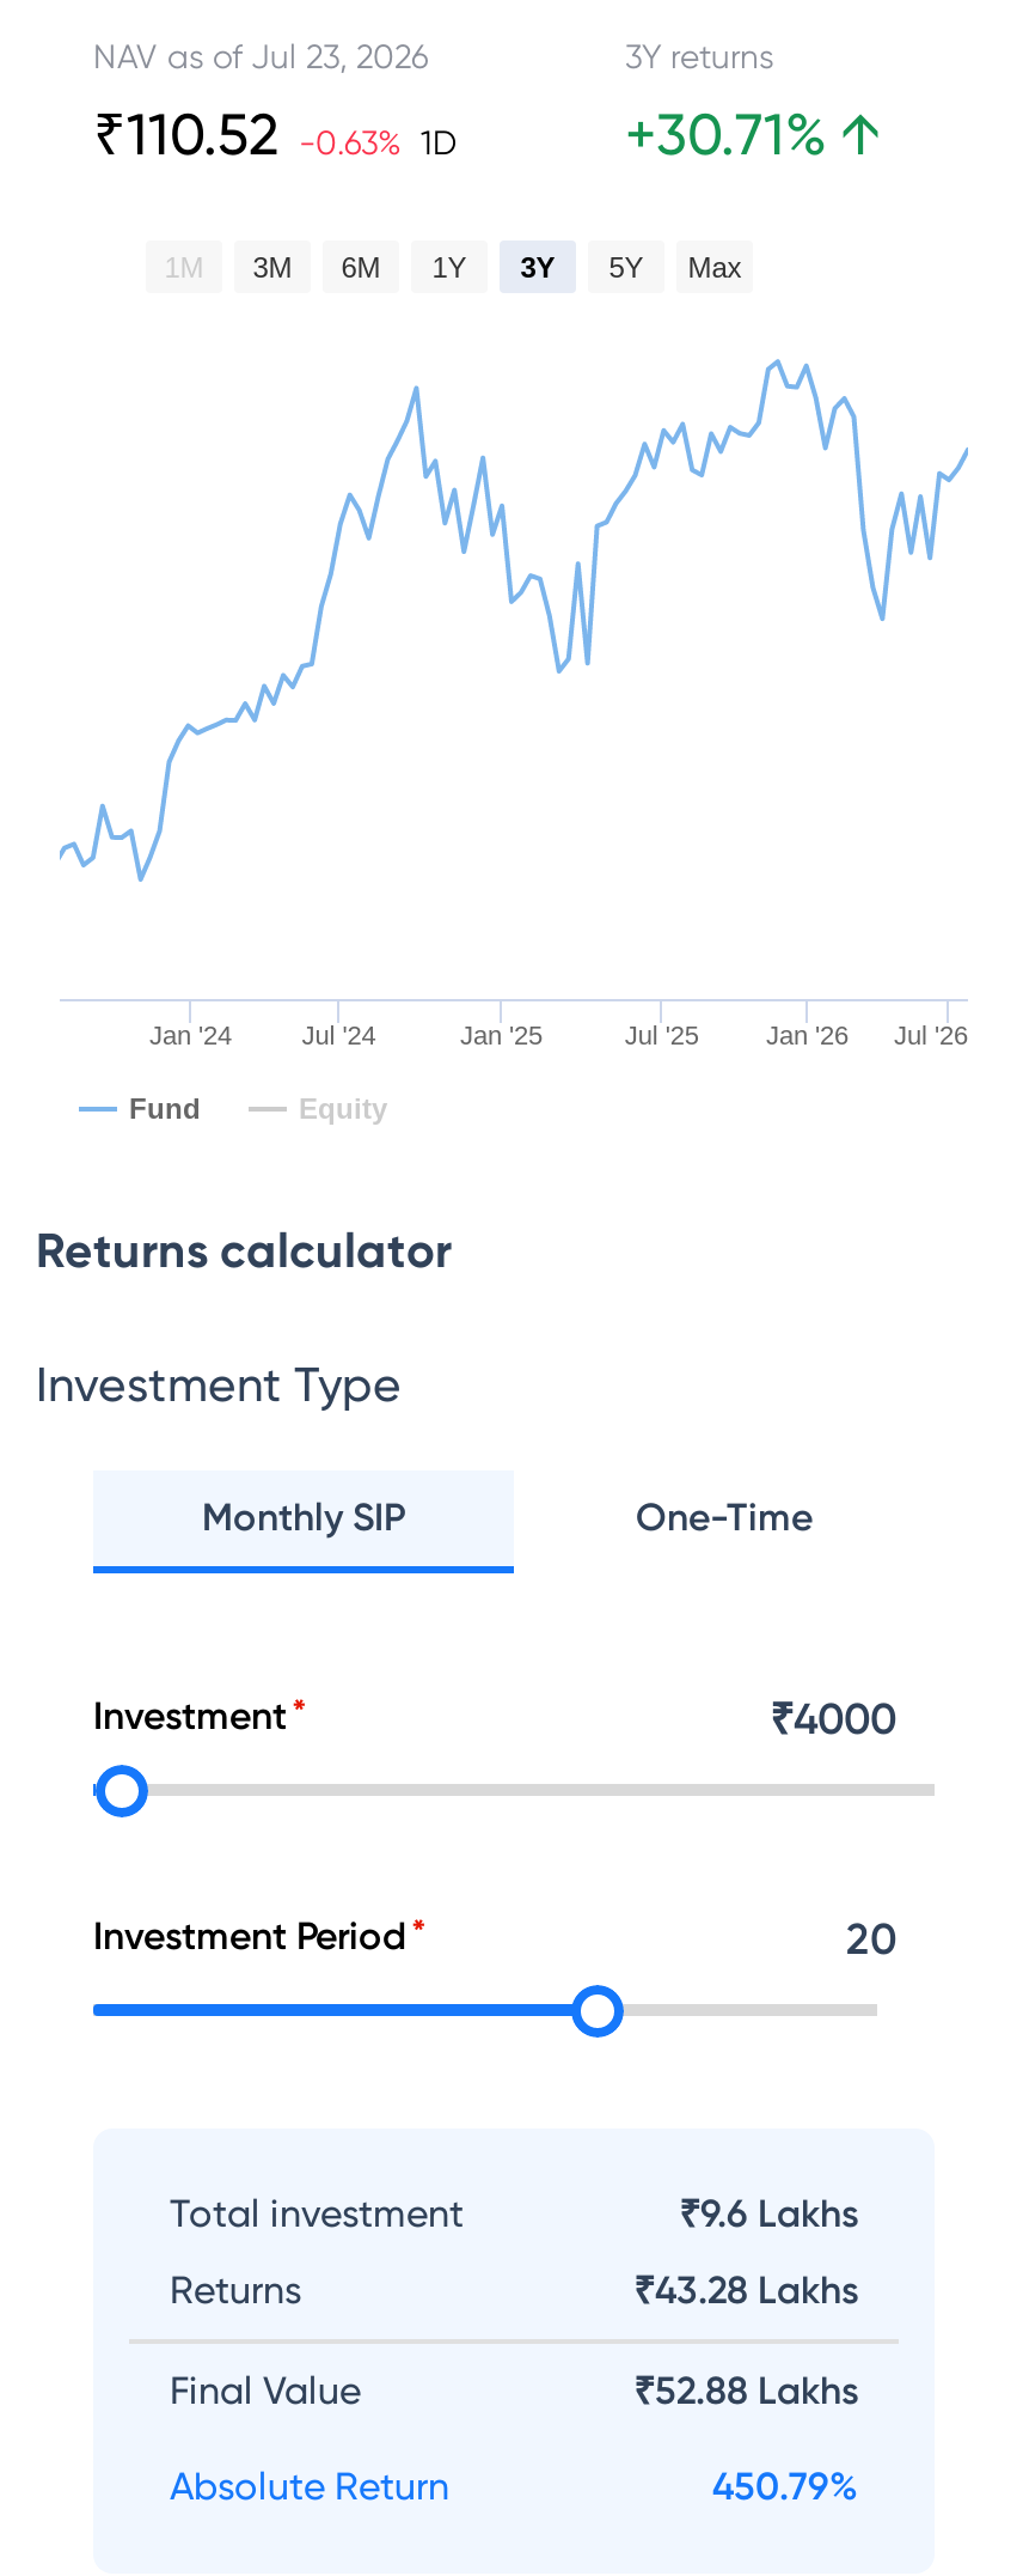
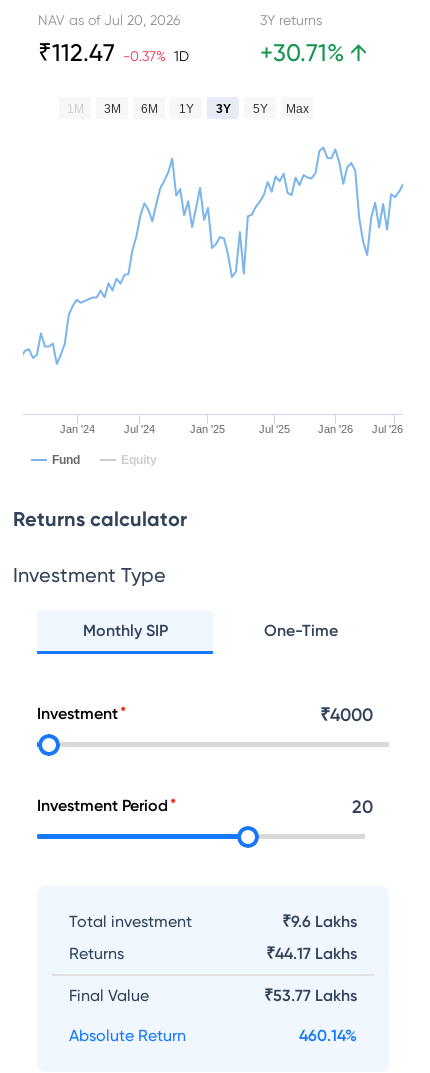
[93,37,428,75] NAV as of Jul 23, 2026 -> [37,12,179,28] NAV as of Jul 20, 2026
[93,102,457,169] ₹110.52 -0.63% 1D -> [37,39,188,67] ₹112.47 -0.37% 1D
[633,2267,858,2313] ₹43.28 Lakhs -> [266,944,357,963] ₹44.17 Lakhs
[633,2368,858,2413] ₹52.88 Lakhs -> [264,986,357,1005] ₹53.77 Lakhs
[712,2464,858,2509] 450.79% -> [299,1026,357,1045] 460.14%

